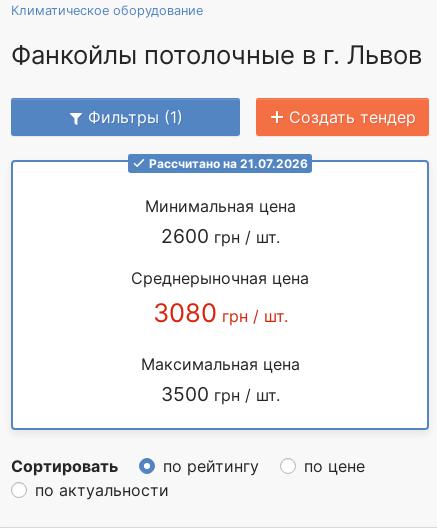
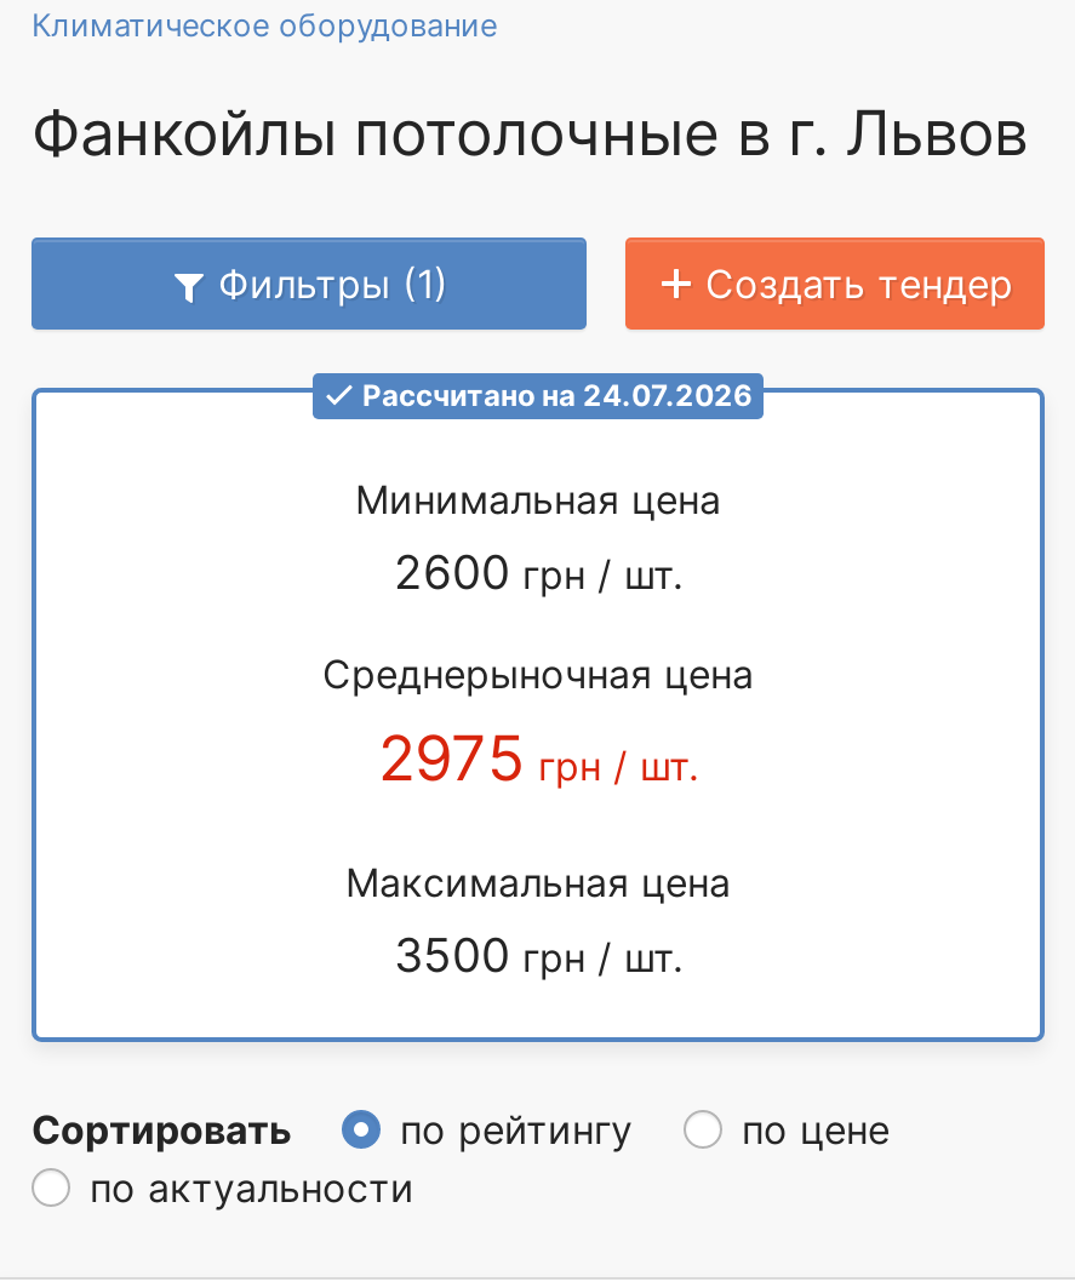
[148,156,307,171] Рассчитано на 21.07.2026 -> [362,378,753,414] Рассчитано на 24.07.2026
[152,297,287,328] 3080 грн / шт. -> [378,719,698,794] 2975 грн / шт.

